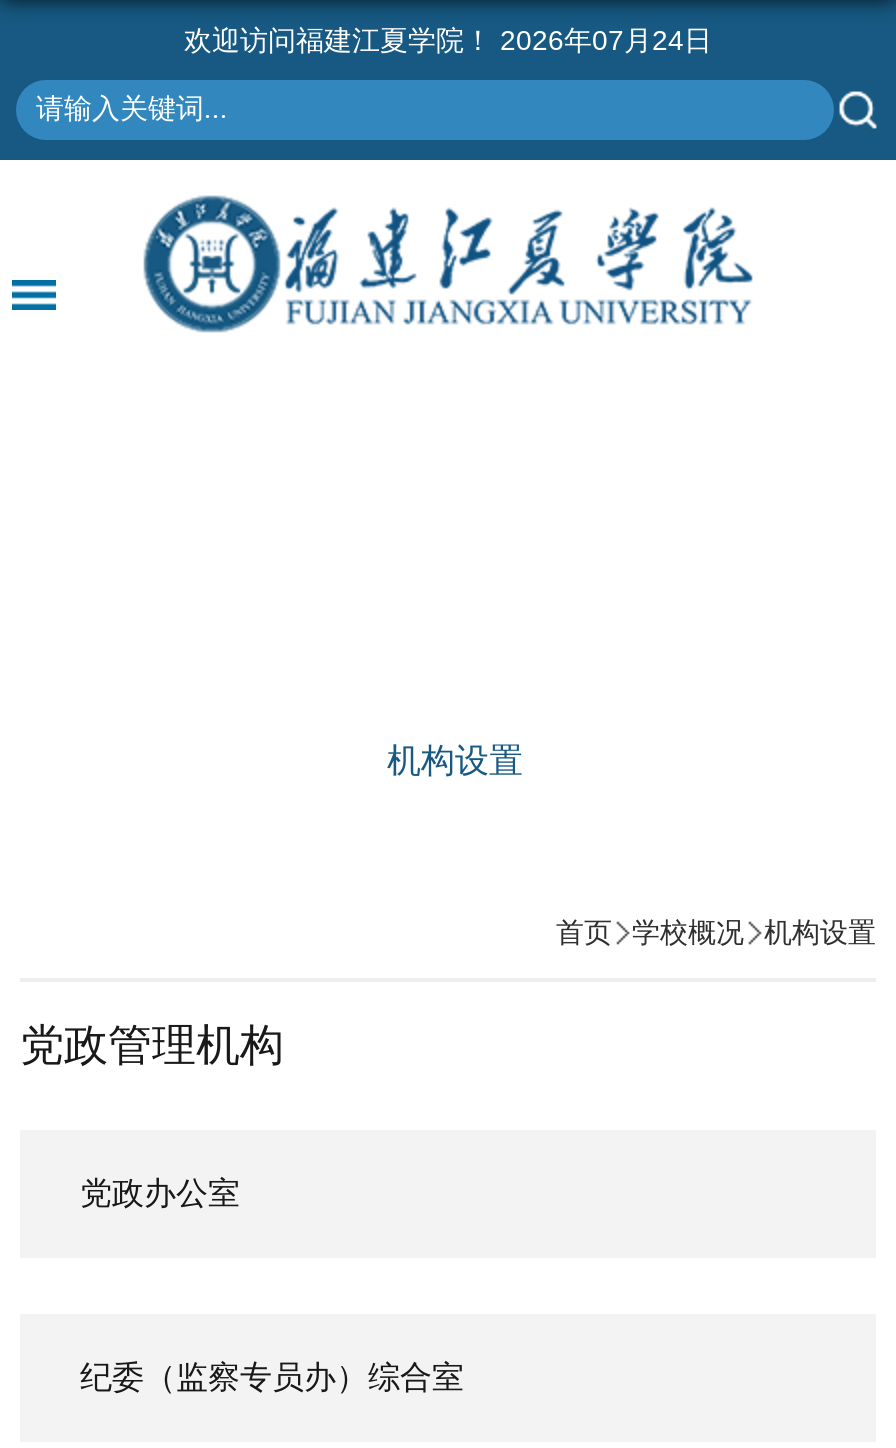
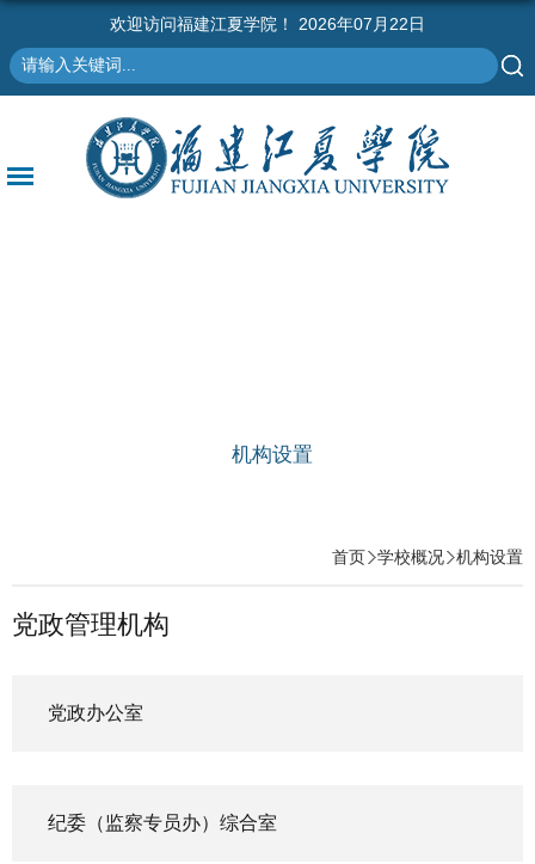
[184,24,712,56] 欢迎访问福建江夏学院！ 2026年07月24日 -> [110,14,425,33] 欢迎访问福建江夏学院！ 2026年07月22日

